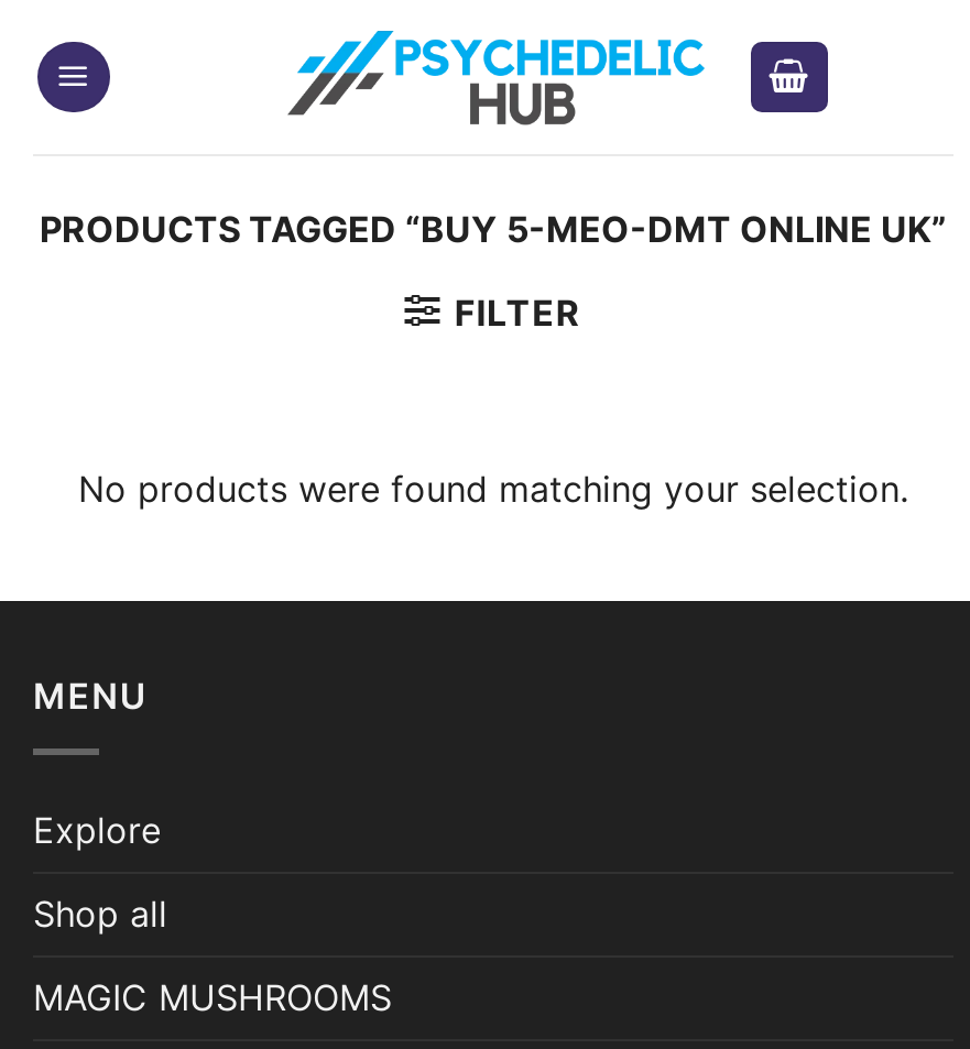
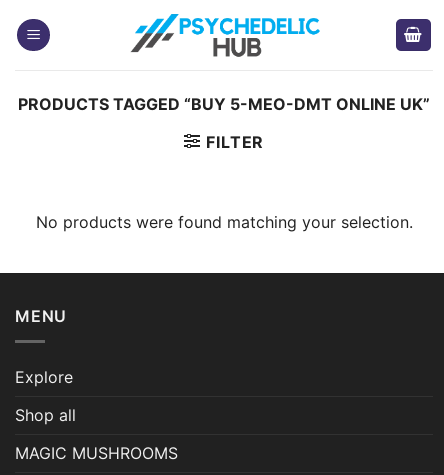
[749,40,830,114] [image] -> none
none -> [395,18,432,52] [image]

